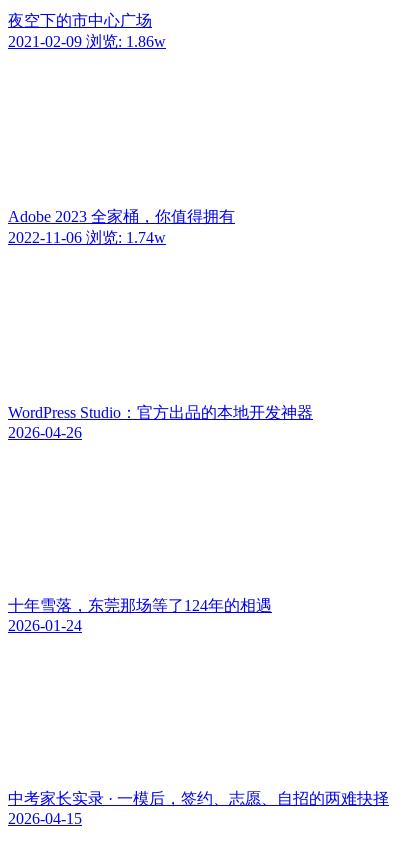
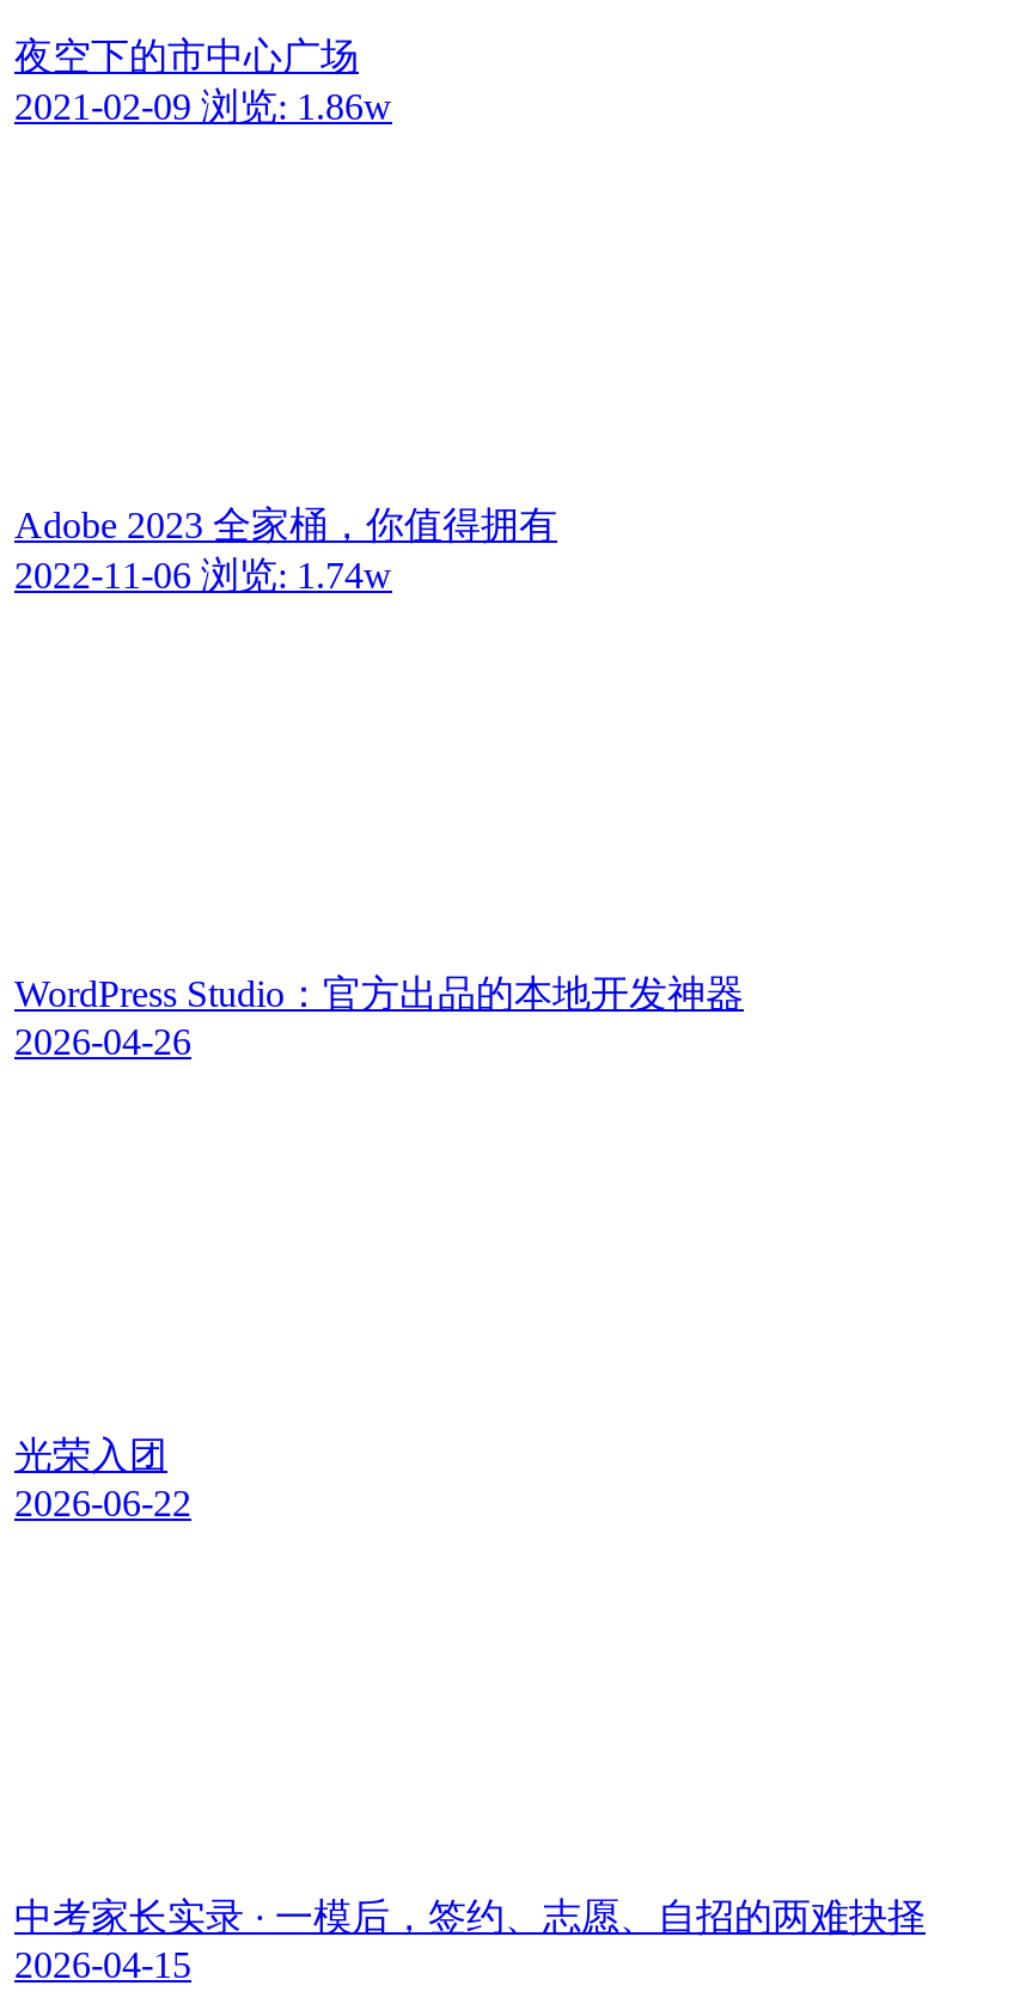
[8,597,272,634] 十年雪落，东莞那场等了124年的相遇 | 2026-01-24 -> [14,1436,191,1525] 光荣入团 | 2026-06-22

